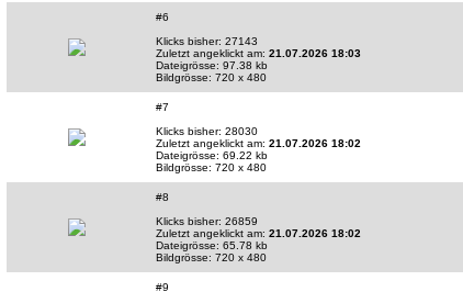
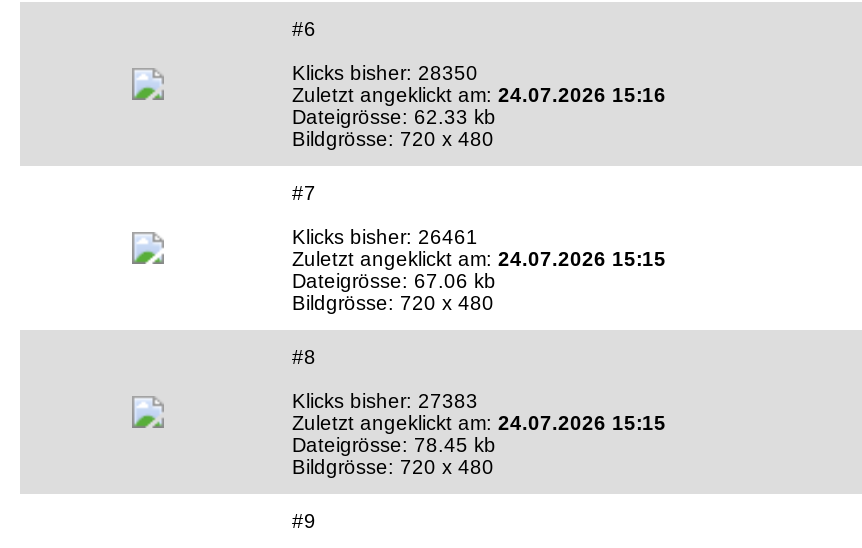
[156,35,258,47] Klicks bisher: 27143 -> [292,62,478,84] Klicks bisher: 28350
[156,47,361,59] Zuletzt angeklickt am: 21.07.2026 18:03 -> [292,84,666,106] Zuletzt angeklickt am: 24.07.2026 15:16
[156,59,268,71] Dateigrösse: 97.38 kb -> [292,106,496,128] Dateigrösse: 62.33 kb
[156,125,258,137] Klicks bisher: 28030 -> [292,226,478,248] Klicks bisher: 26461
[156,137,361,149] Zuletzt angeklickt am: 21.07.2026 18:02 -> [292,248,666,270] Zuletzt angeklickt am: 24.07.2026 15:15
[156,149,268,161] Dateigrösse: 69.22 kb -> [292,270,496,292] Dateigrösse: 67.06 kb
[156,215,258,227] Klicks bisher: 26859 -> [292,390,478,412] Klicks bisher: 27383
[156,227,361,239] Zuletzt angeklickt am: 21.07.2026 18:02 -> [292,412,666,434] Zuletzt angeklickt am: 24.07.2026 15:15
[156,239,268,251] Dateigrösse: 65.78 kb -> [292,434,496,456] Dateigrösse: 78.45 kb

